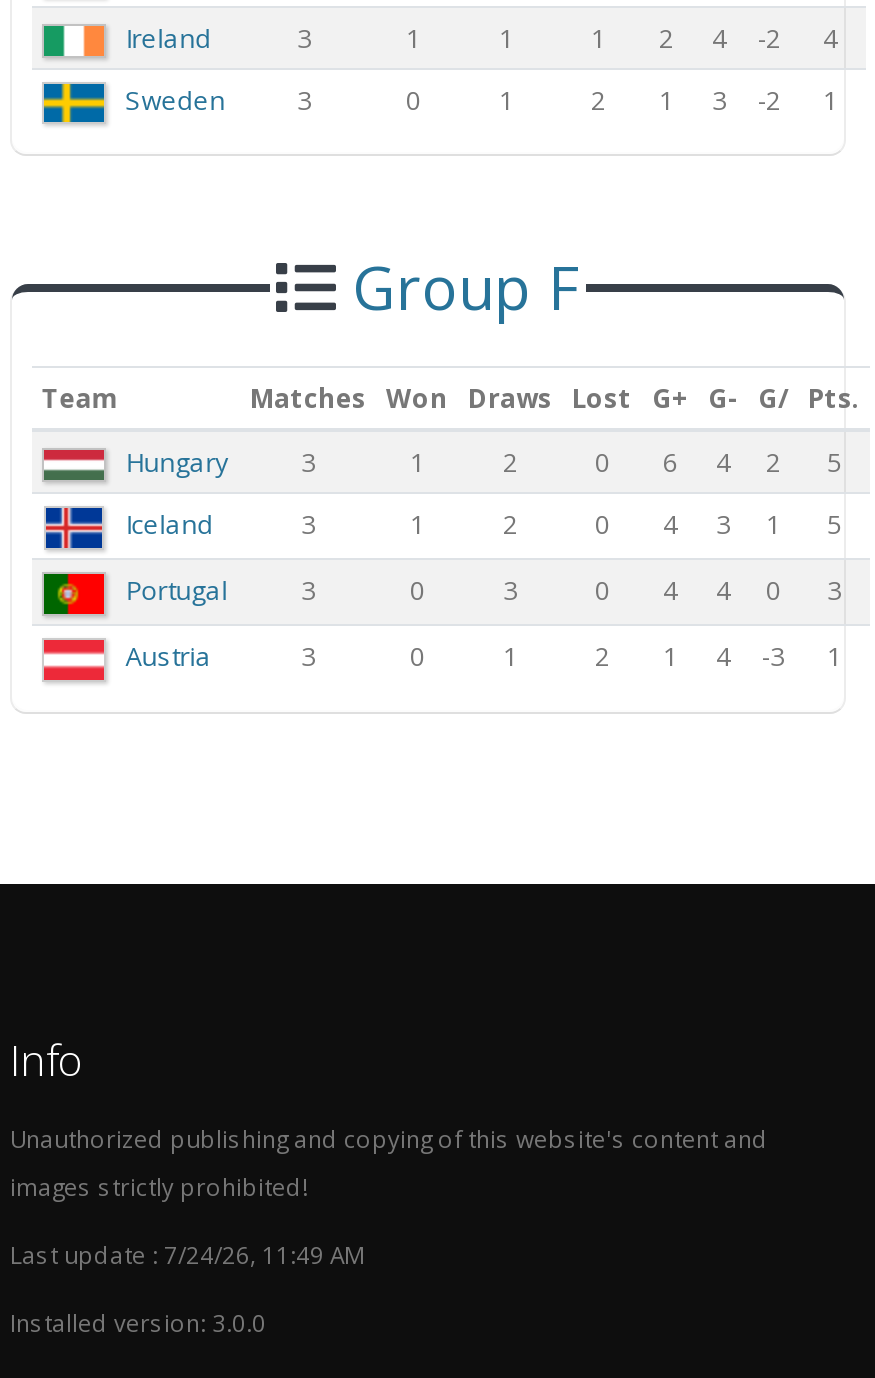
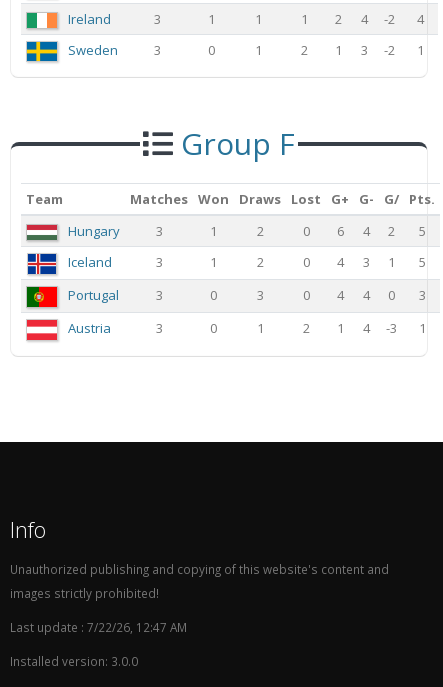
[10,1238,364,1270] Last update : 7/24/26, 11:49 AM -> [10,619,187,635] Last update : 7/22/26, 12:47 AM

